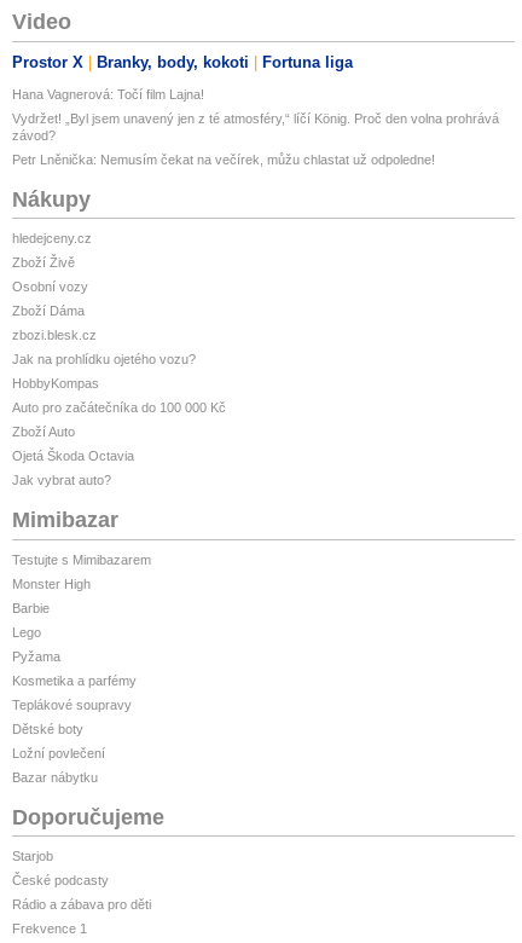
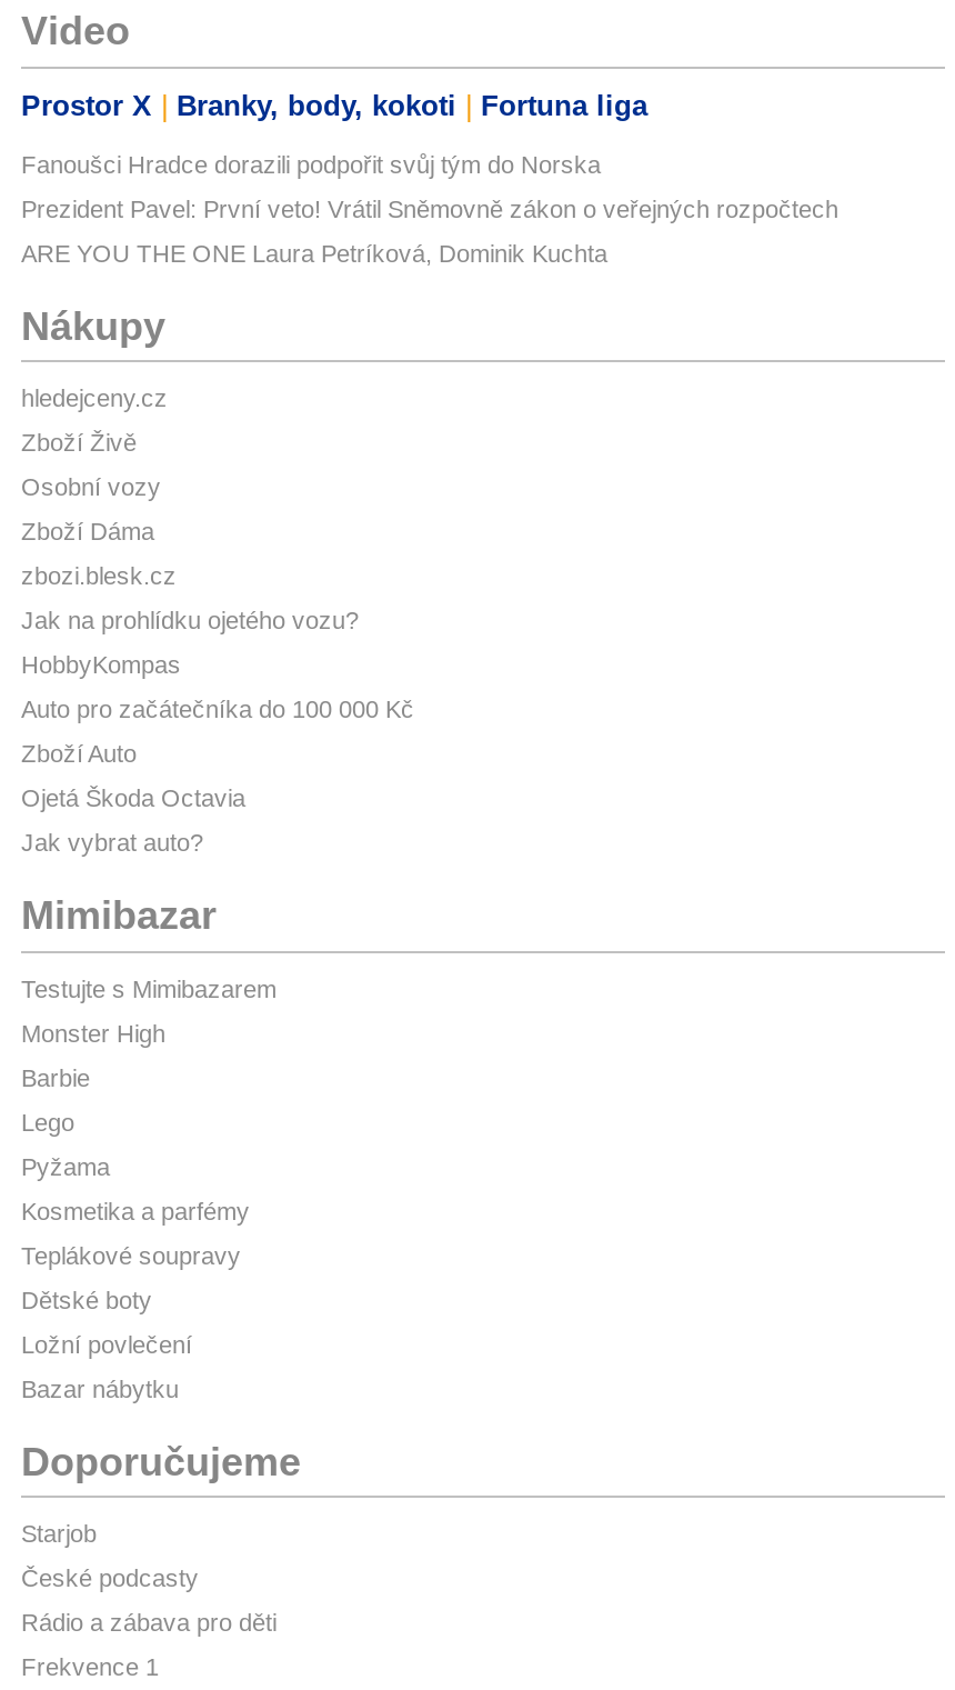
[12,87,204,101] Hana Vagnerová: Točí film Lajna! -> [21,151,601,178] Fanoušci Hradce dorazili podpořit svůj tým do Norska
[12,111,499,143] Vydržet! „Byl jsem unavený jen z té atmosféry,“ líčí König. Proč den volna prohrává | závod? -> [21,195,838,222] Prezident Pavel: První veto! Vrátil Sněmovně zákon o veřejných rozpočtech
[12,152,435,167] Petr Lněnička: Nemusím čekat na večírek, můžu chlastat už odpoledne! -> [21,240,607,266] ARE YOU THE ONE Laura Petríková, Dominik Kuchta

